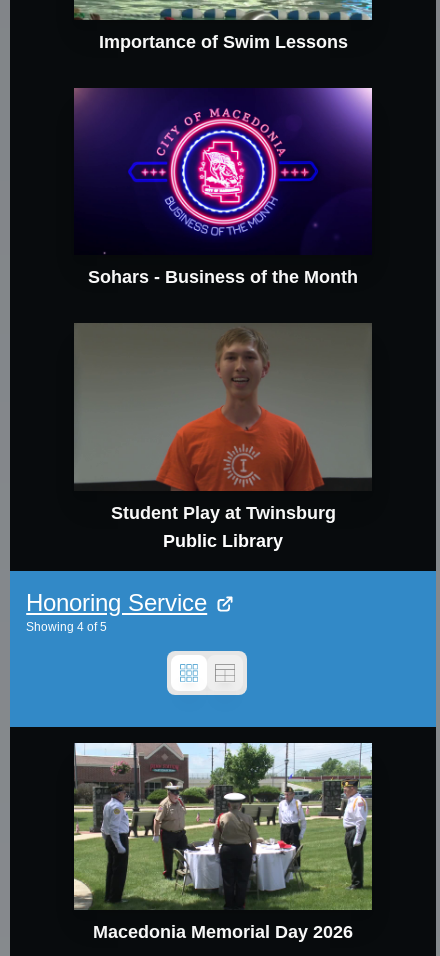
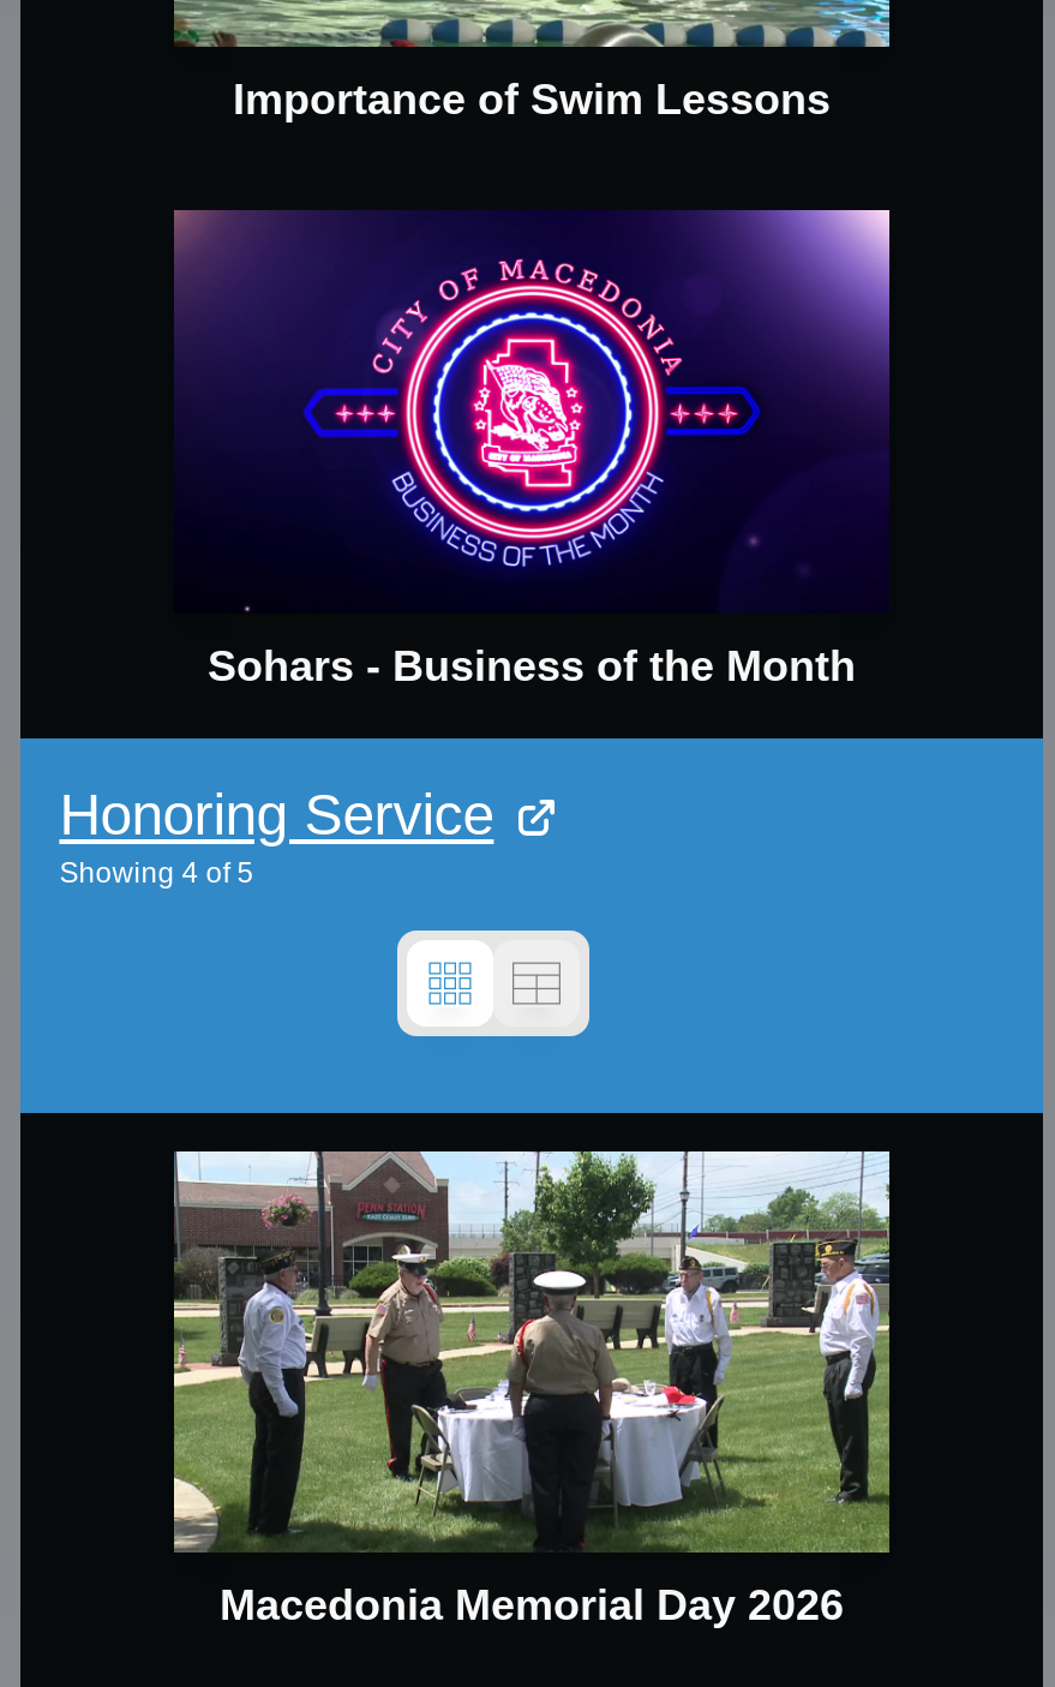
[73,323,373,550] [image] | Student Play at Twinsburg | Public Library -> none

